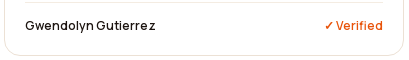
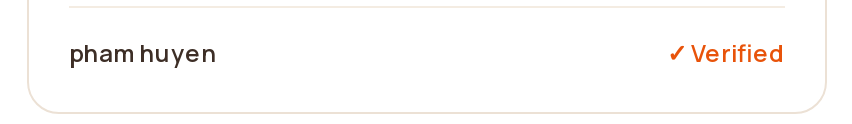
[25,17,156,34] Gwendolyn Gutierrez -> [69,36,217,70] pham huyen

